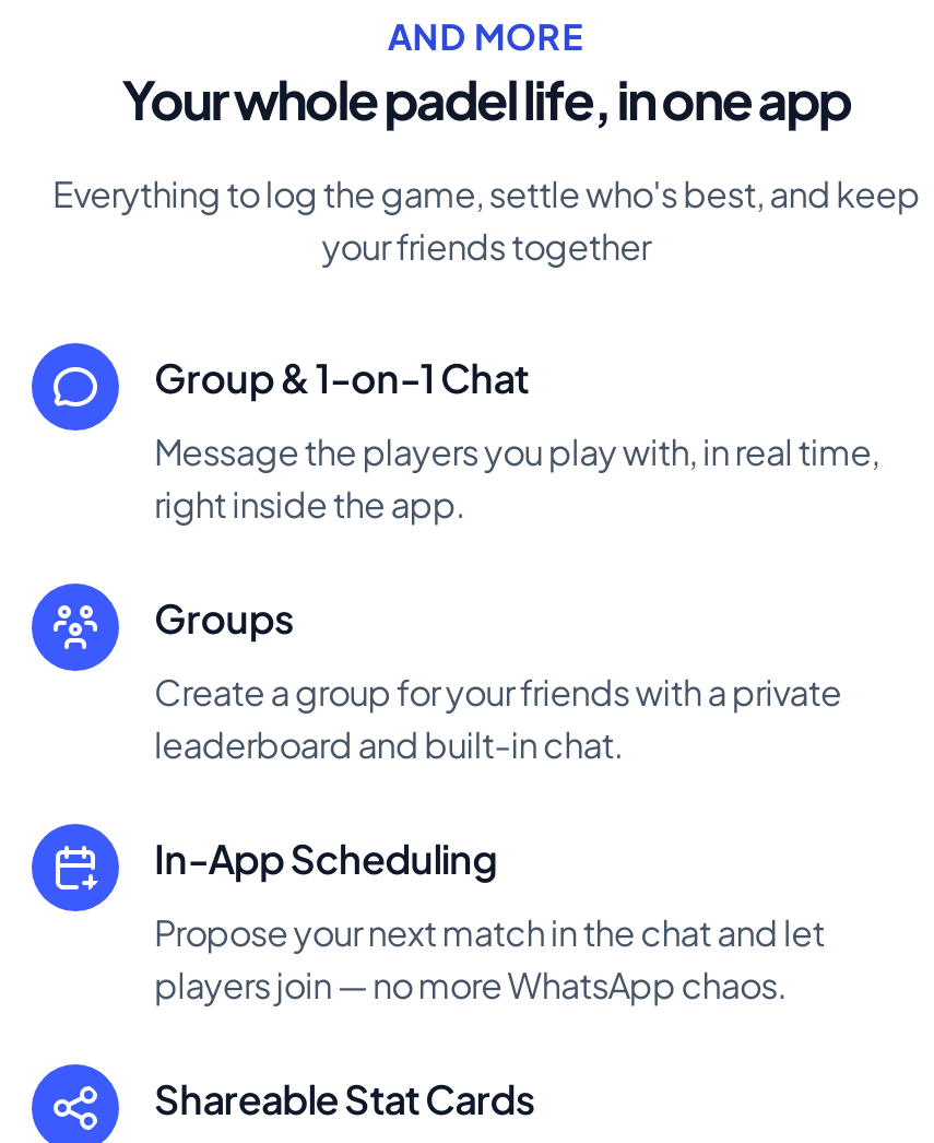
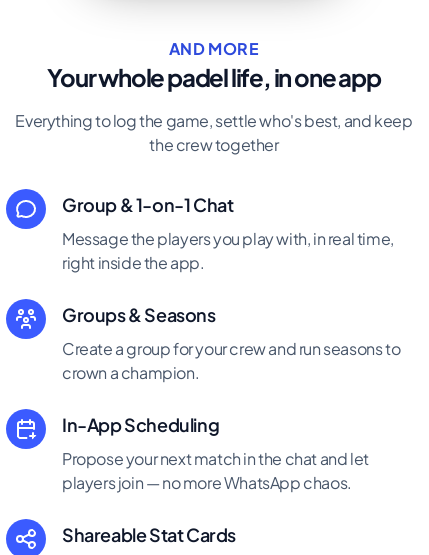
[322,223,651,269] your friends together -> [149,134,279,155] the crew together
[154,592,293,643] Groups -> [62,303,216,326] Groups & Seasons
[154,669,841,767] Create a group for your friends with a private | leaderboard and built-in chat. -> [62,338,400,383] Create a group for your crew and run seasons to | crown a champion.

